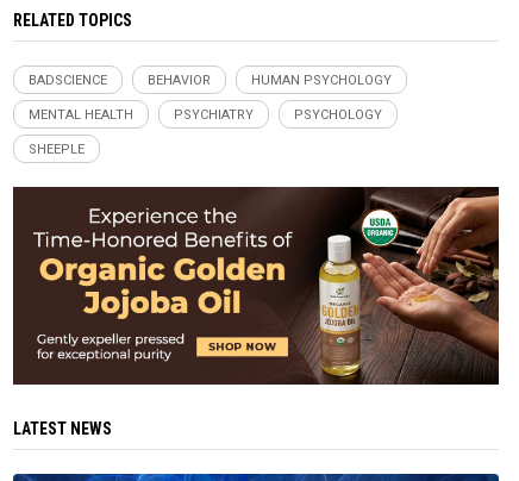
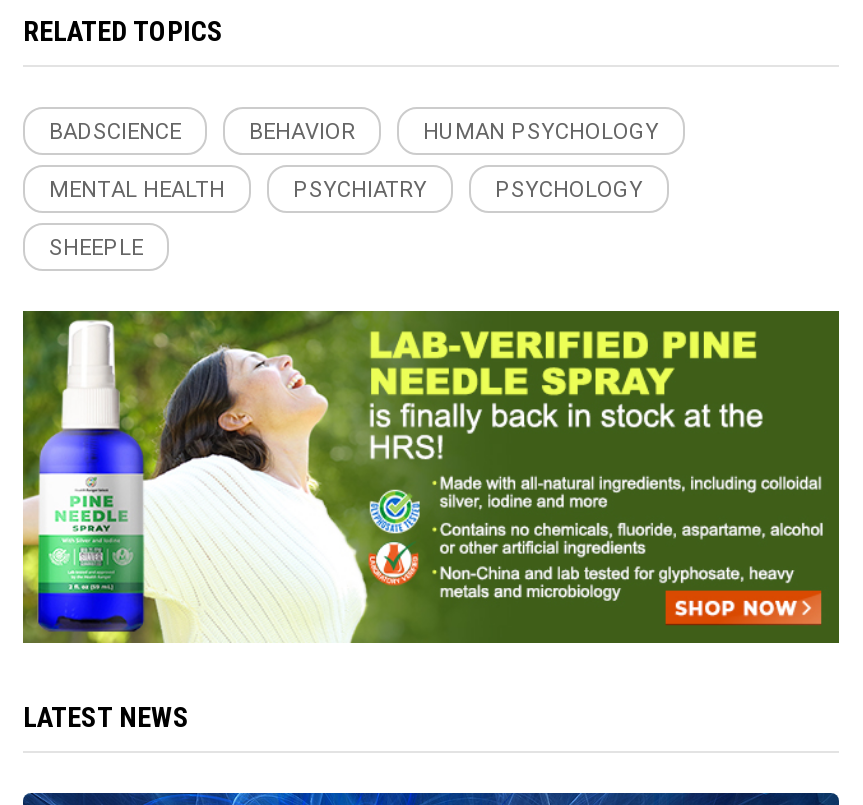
[12,186,500,386] [image] -> [21,309,841,645] [image]

